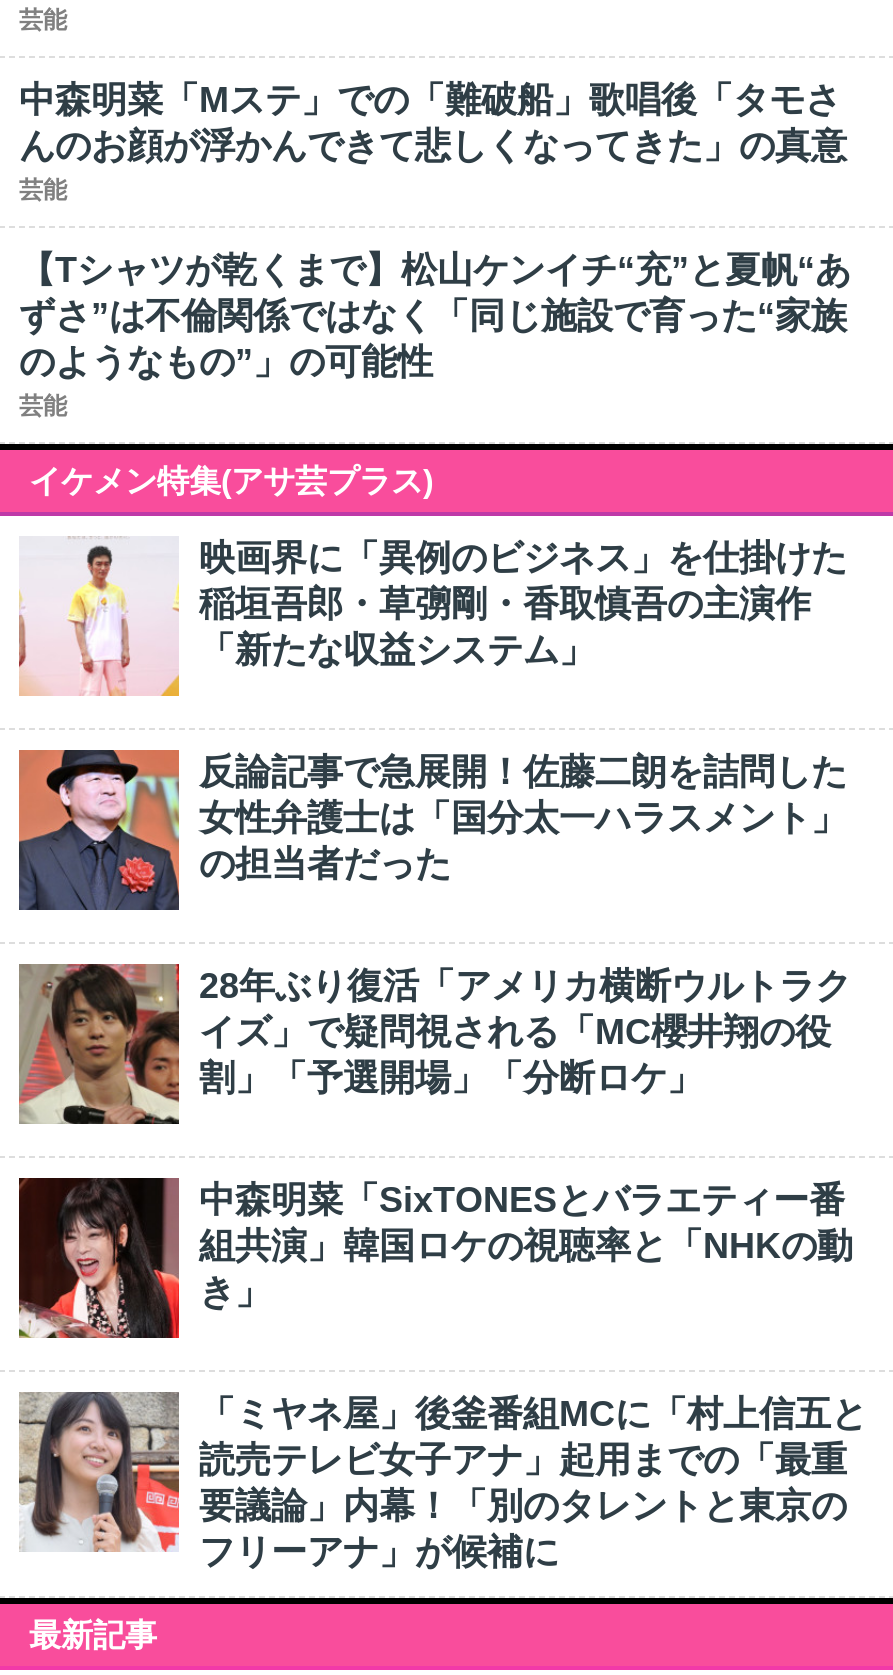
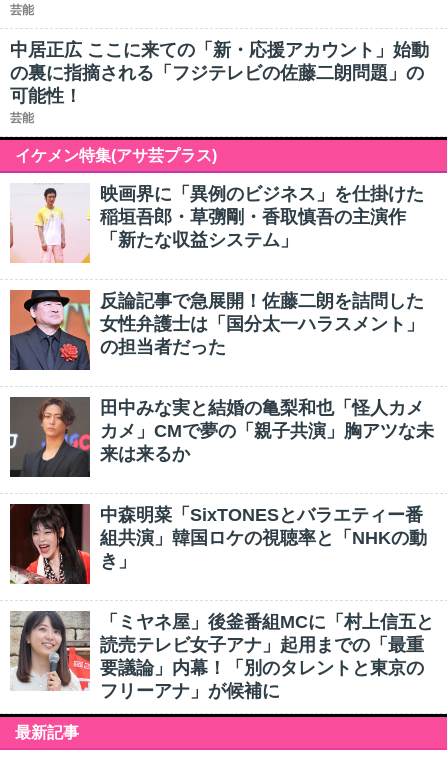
[19,80,851,382] 中森明菜「Mステ」での「難破船」歌唱後「タモさ | んのお顔が浮かんできて悲しくなってきた」の真意 | 芸能 | 【Tシャツが乾くまで】松山ケンイチ“充”と夏帆“あ | ずさ”は不倫関係ではなく「同じ施設で育った“家族 | のようなもの”」の可能性 -> [10,40,429,106] 中居正広 ここに来ての「新・応援アカウント」始動 | の裏に指摘される「フジテレビの佐藤二朗問題」の | 可能性！
[17,964,851,1126] [image] | 28年ぶり復活「アメリカ横断ウルトラク | イズ」で疑問視される「MC櫻井翔の役 | 割」「予選開場」「分断ロケ」 -> [9,397,434,478] [image] | 田中みな実と結婚の亀梨和也「怪人カメ | カメ」CMで夢の「親子共演」胸アツな未 | 来は来るか

